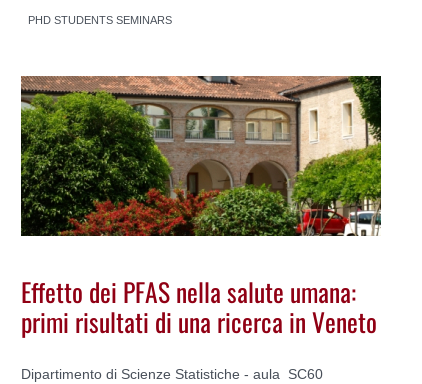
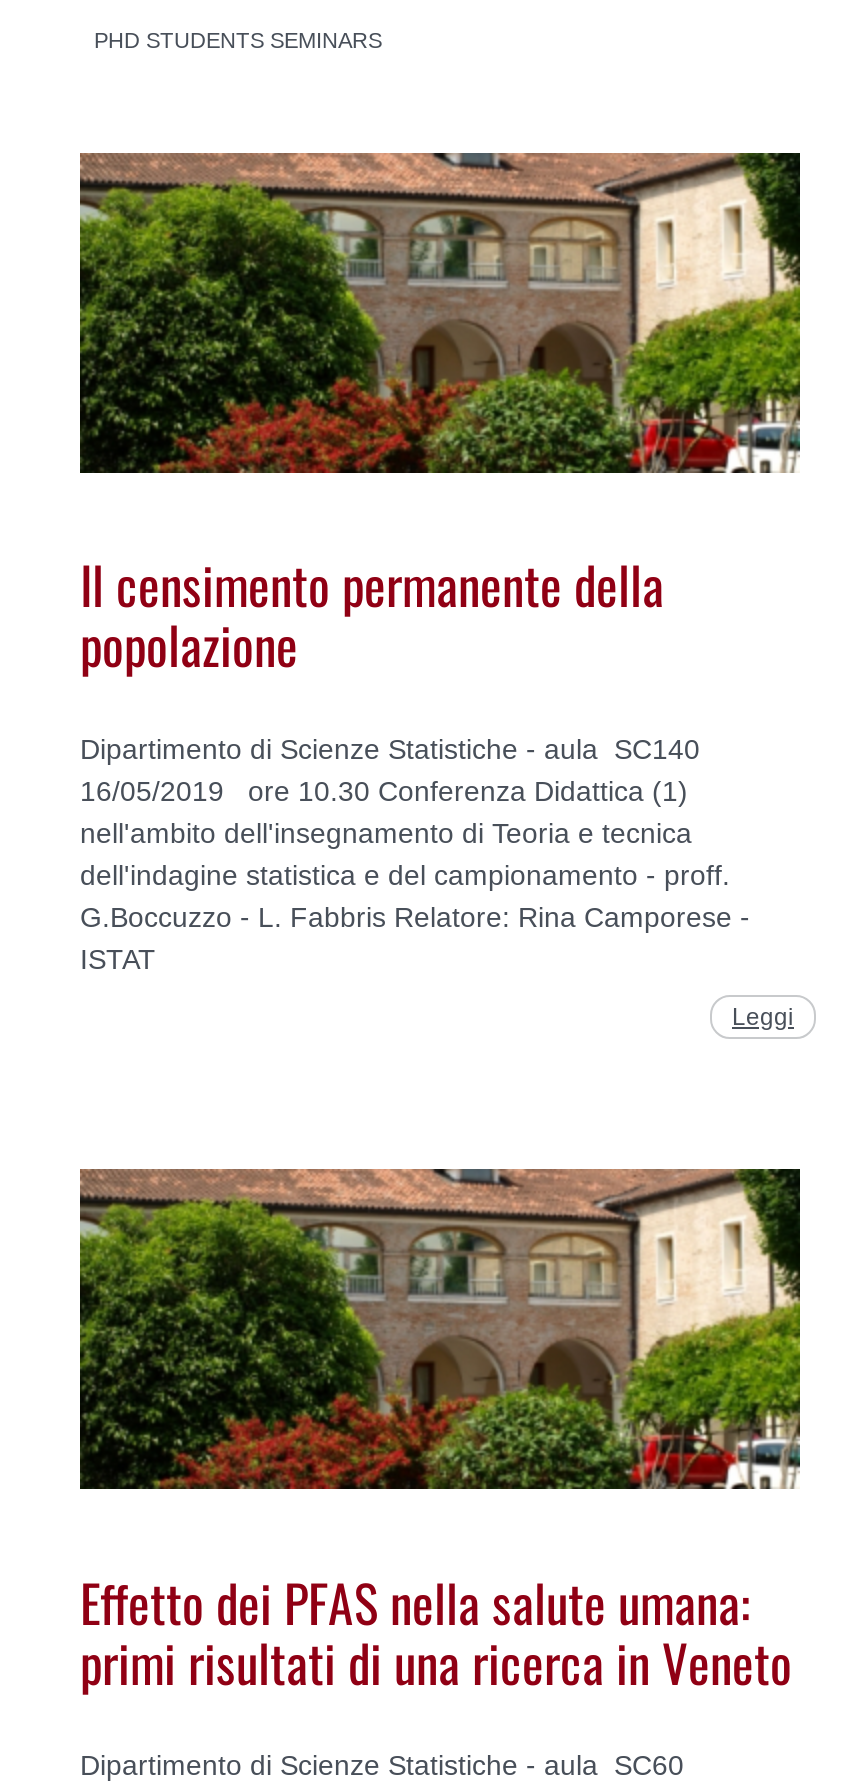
none -> [80,545,794,1031] Il censimento permanente della | popolazione | Dipartimento di Scienze Statistiche - aula SC140 | 16/05/2019 ore 10.30 Conferenza Didattica (1) | nell'ambito dell'insegnamento di Teoria e tecnica | dell'indagine statistica e del campionamento - proff. | G.Boccuzzo - L. Fabbris Relatore: Rina Camporese - | ISTAT | Leggi

